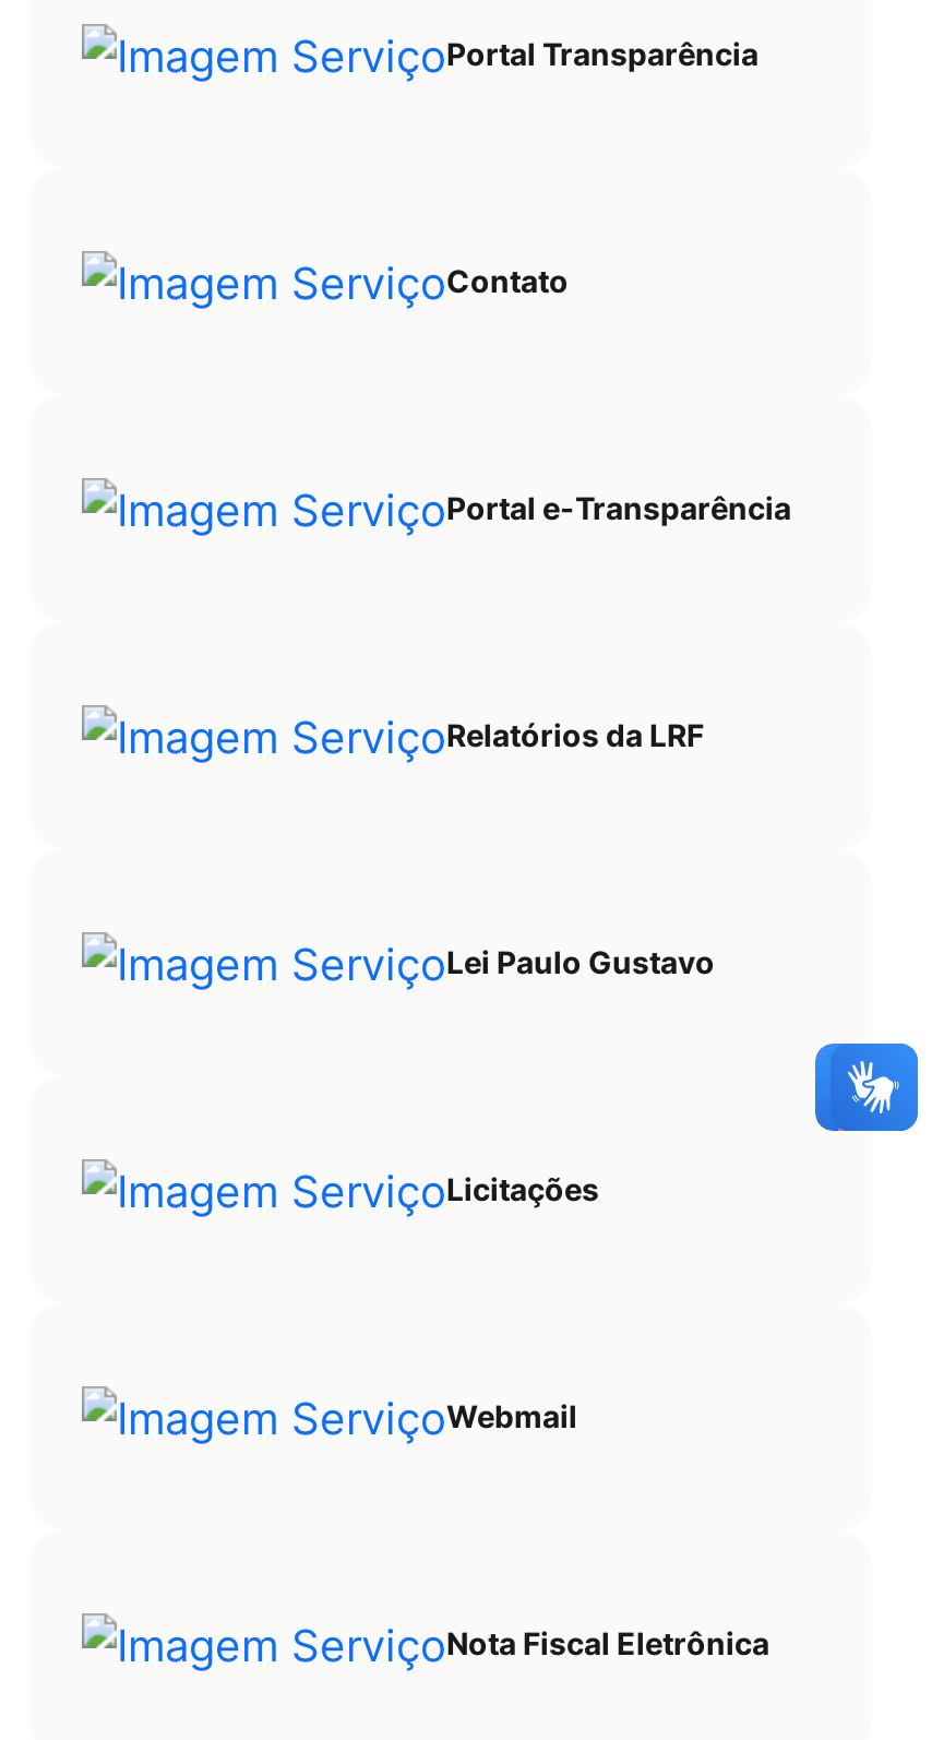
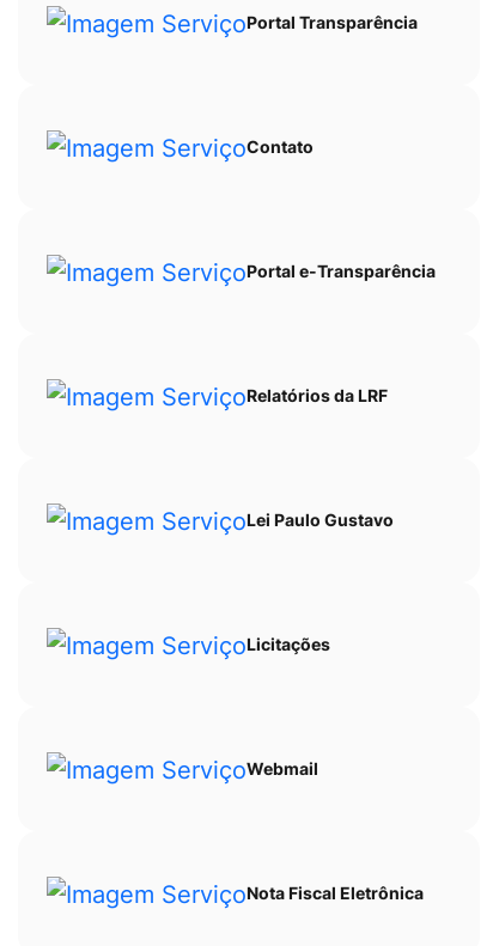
[813,1041,920,1133] [image] -> none

